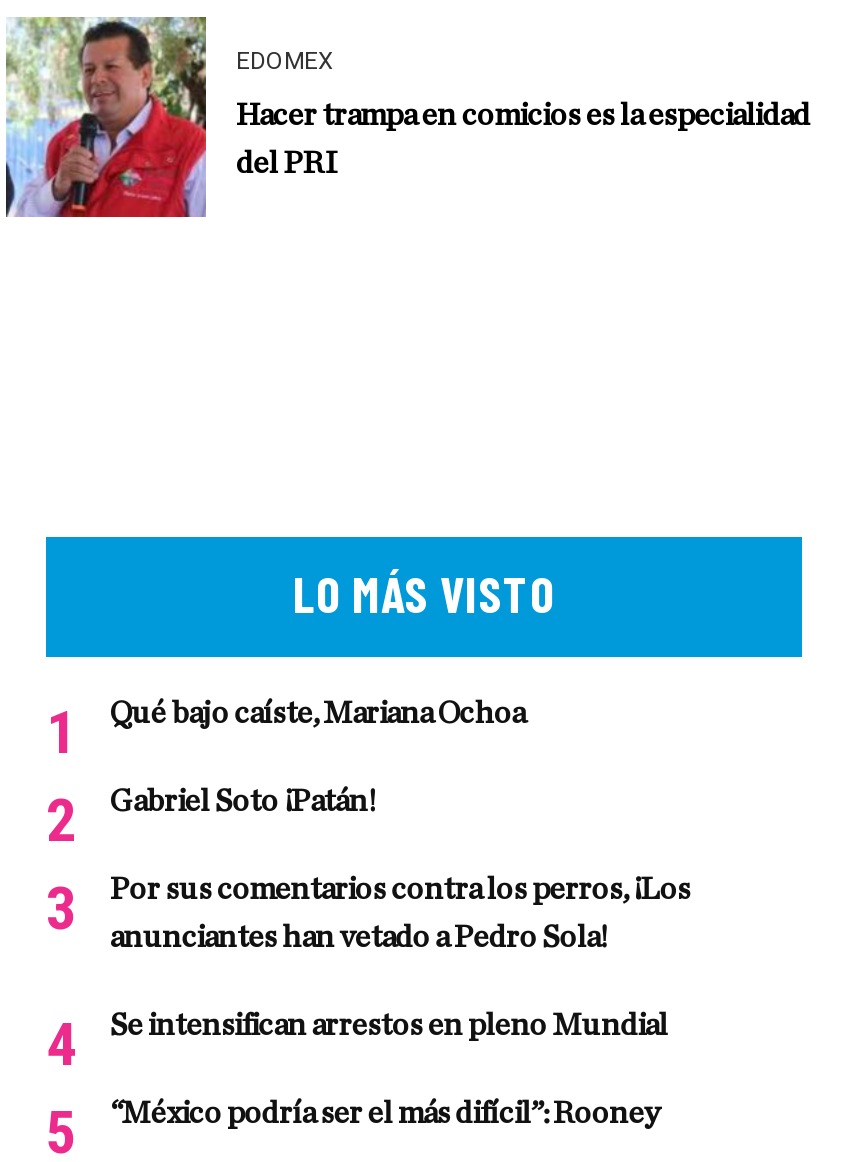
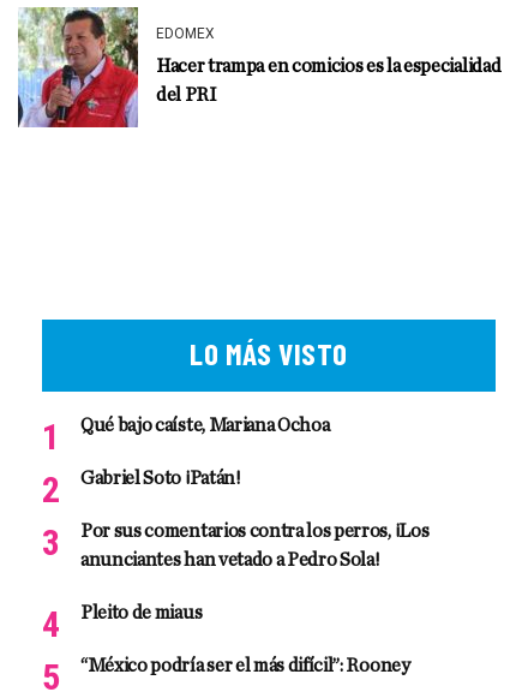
[110,1009,668,1041] Se intensifican arrestos en pleno Mundial -> [80,603,202,622] Pleito de miaus

